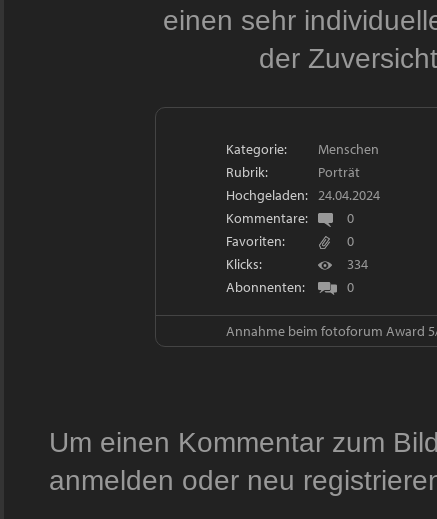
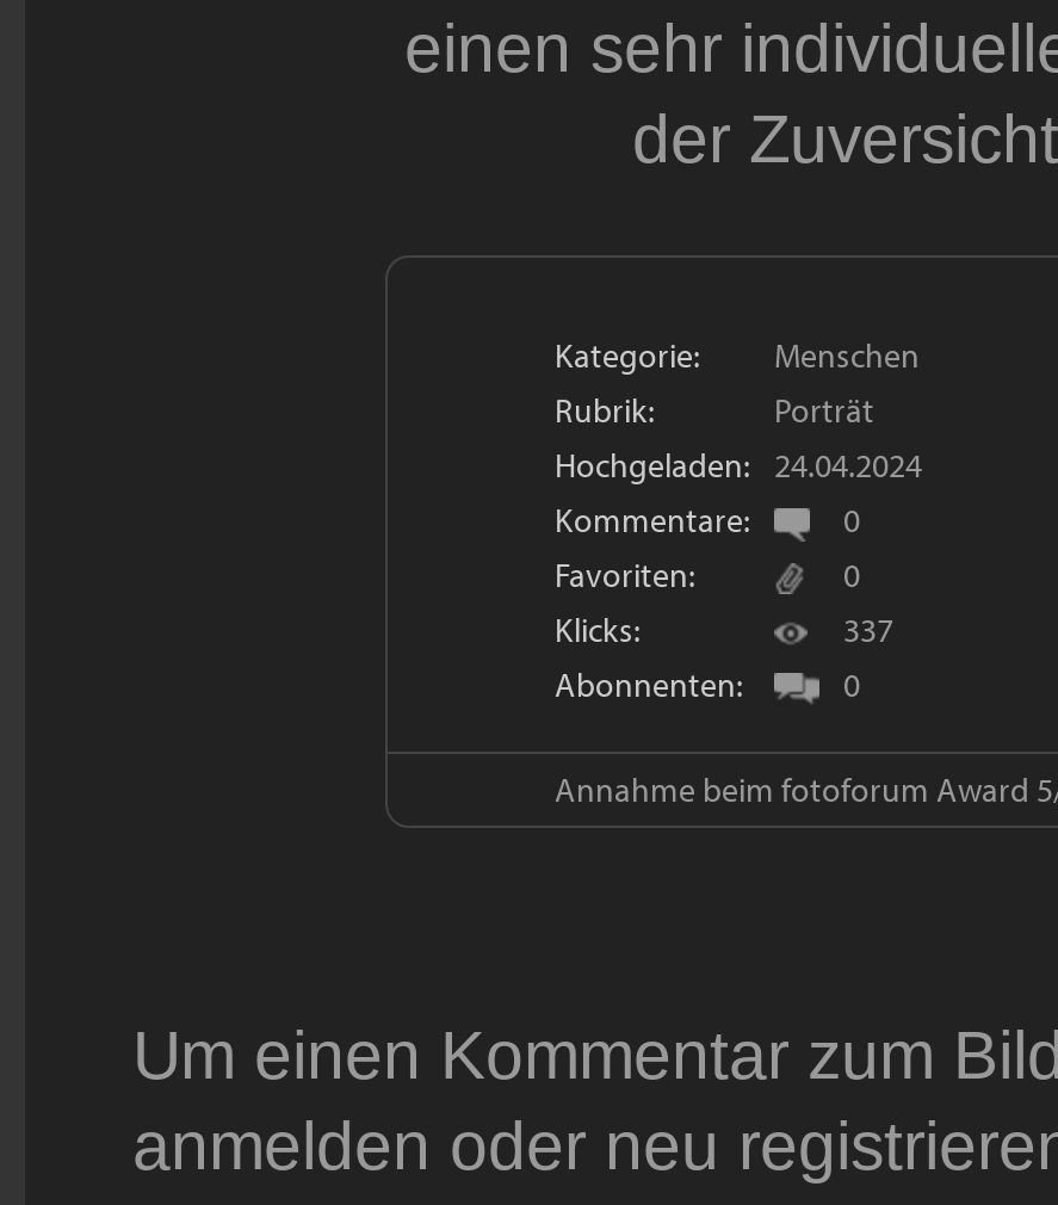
[347,255,368,273] 334 -> [843,608,893,651] 337

